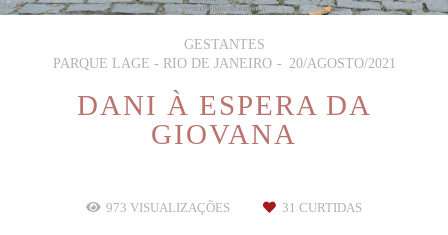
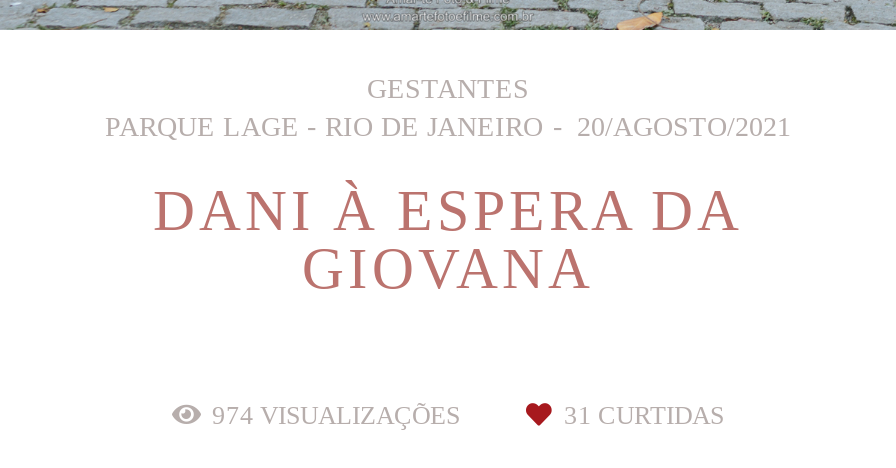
[106,201,233,215] 973 VISUALIZAÇÕES -> [212,402,466,430] 974 VISUALIZAÇÕES

